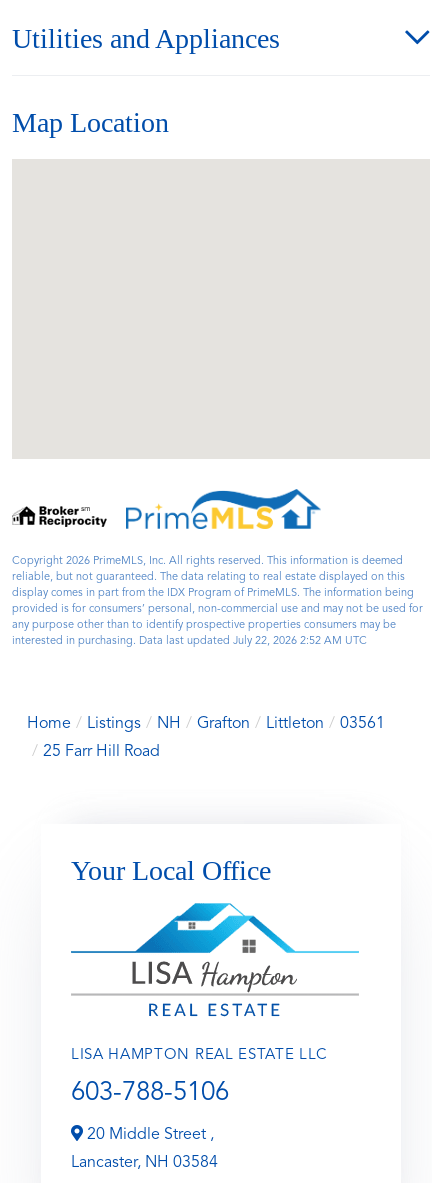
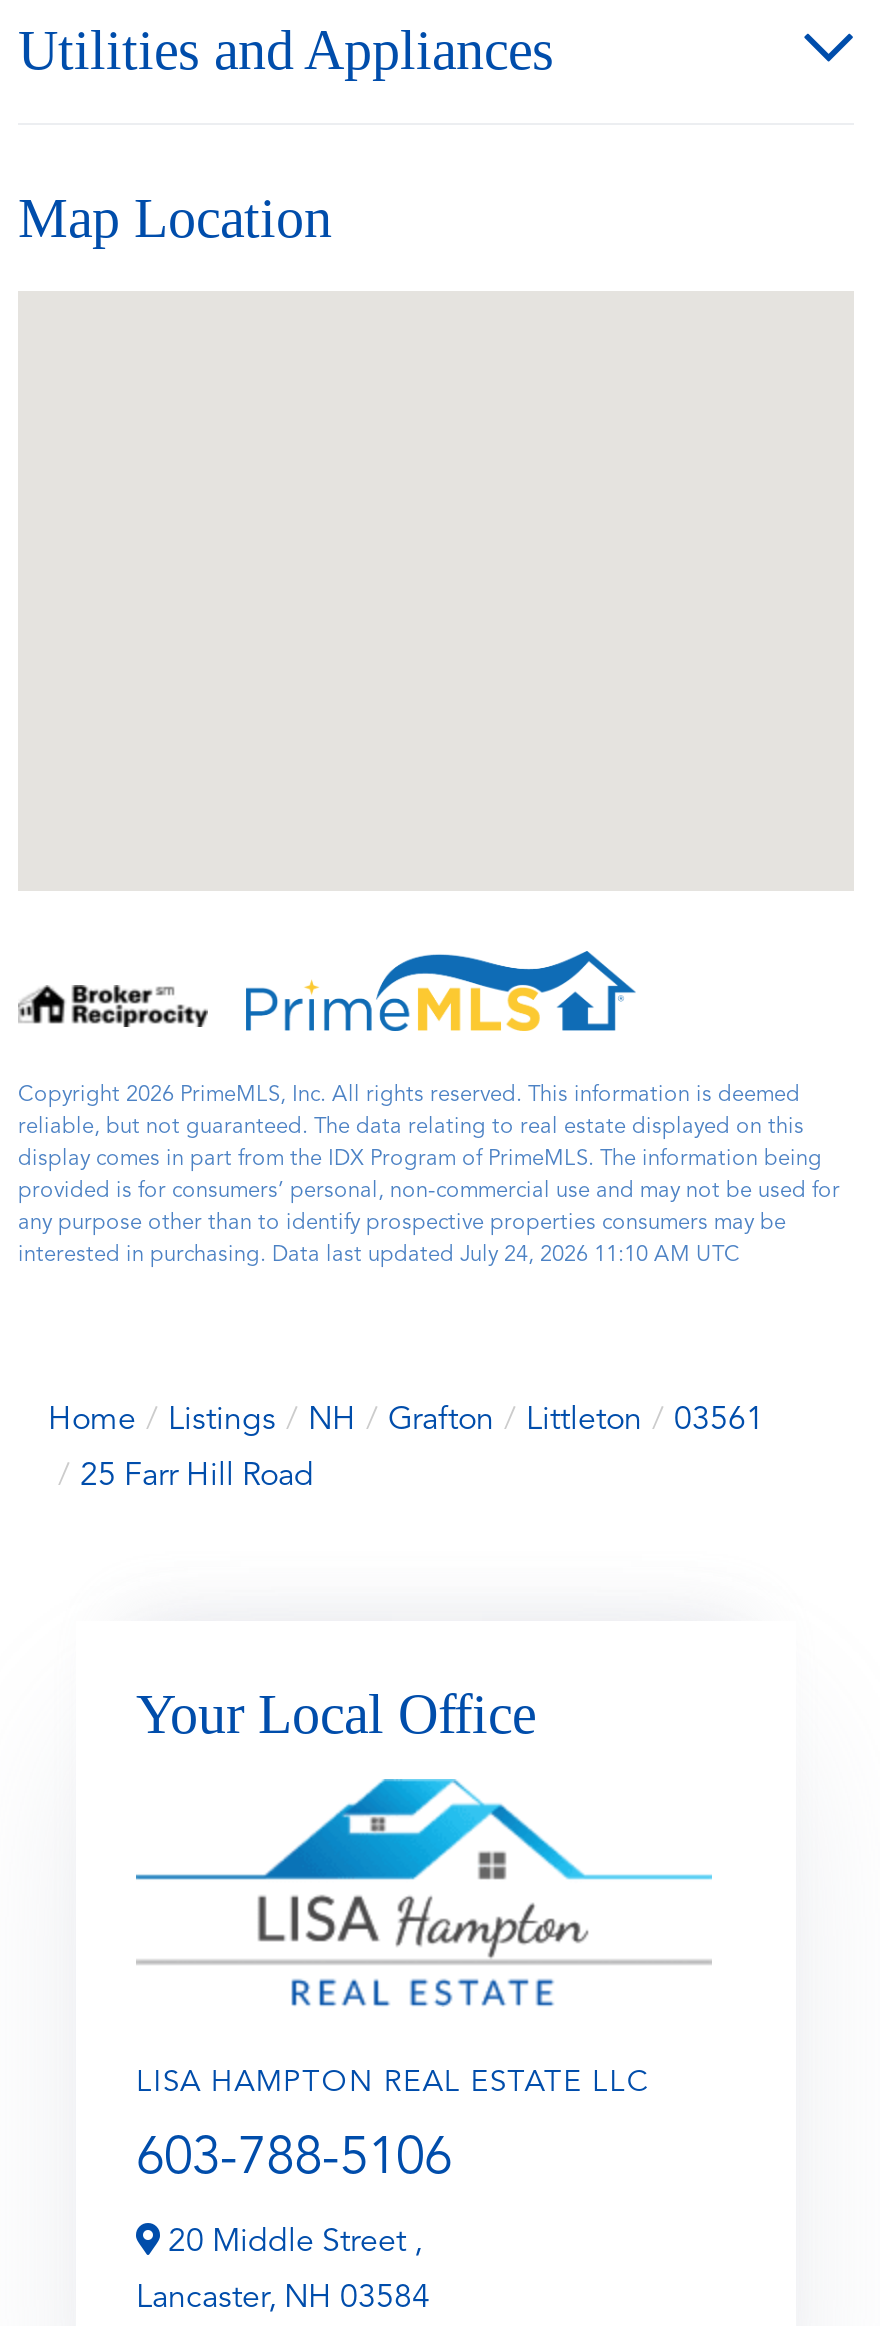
[12,636,367,647] interested in purchasing. Data last updated July 22, 2026 2:52 AM UTC -> [18,1244,740,1266] interested in purchasing. Data last updated July 24, 2026 11:10 AM UTC

